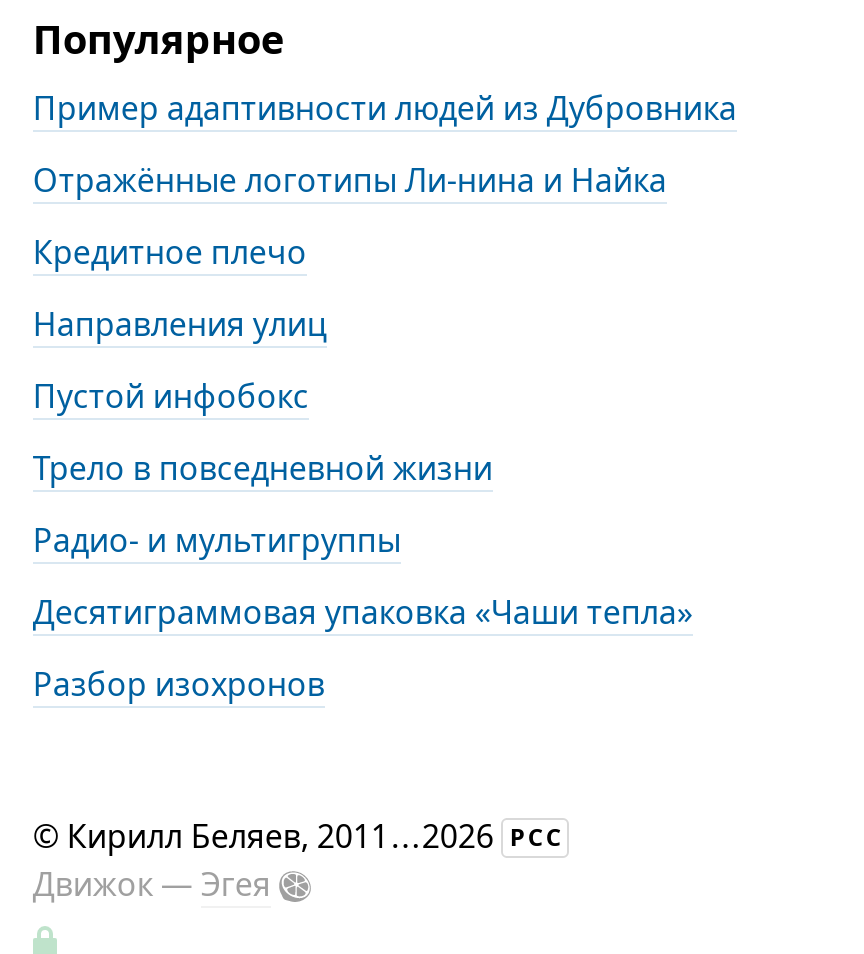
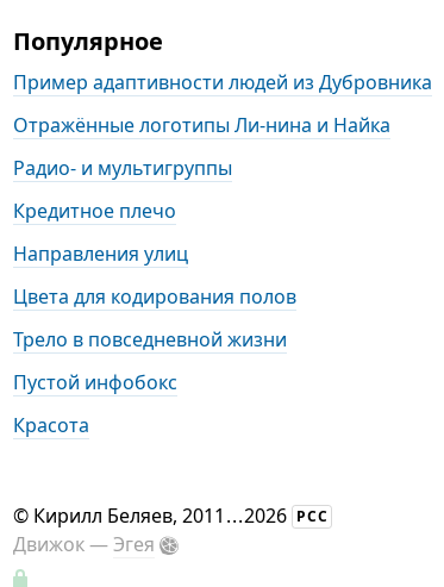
moved [33,230,327,346] -> [13,198,188,267]: Кредитное плечо | Направления улиц
none -> [13,283,296,310] Цвета для кодирования полов
moved [33,374,309,418] -> [13,369,177,395]: Пустой инфобокс
moved [33,446,493,490] -> [13,326,287,353]: Трело в повседневной жизни
moved [33,518,401,562] -> [13,155,232,181]: Радио- и мультигруппы
[33,590,693,706] Десятиграммовая упаковка «Чаши тепла» | Разбор изохронов -> [13,412,89,438] Красота

